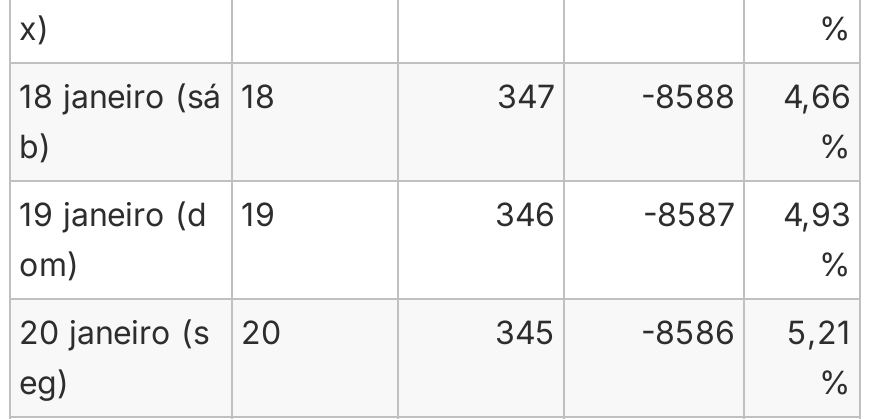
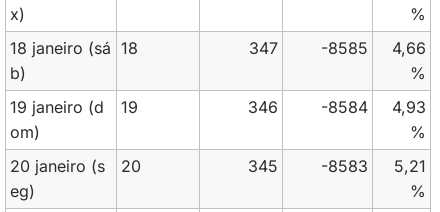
[641,76,851,116] -8588 4,66 -> [321,38,426,58] -8585 4,66
[643,194,851,234] -8587 4,93 -> [321,97,426,117] -8584 4,93
[641,312,851,352] -8586 5,21 -> [321,156,426,176] -8583 5,21

